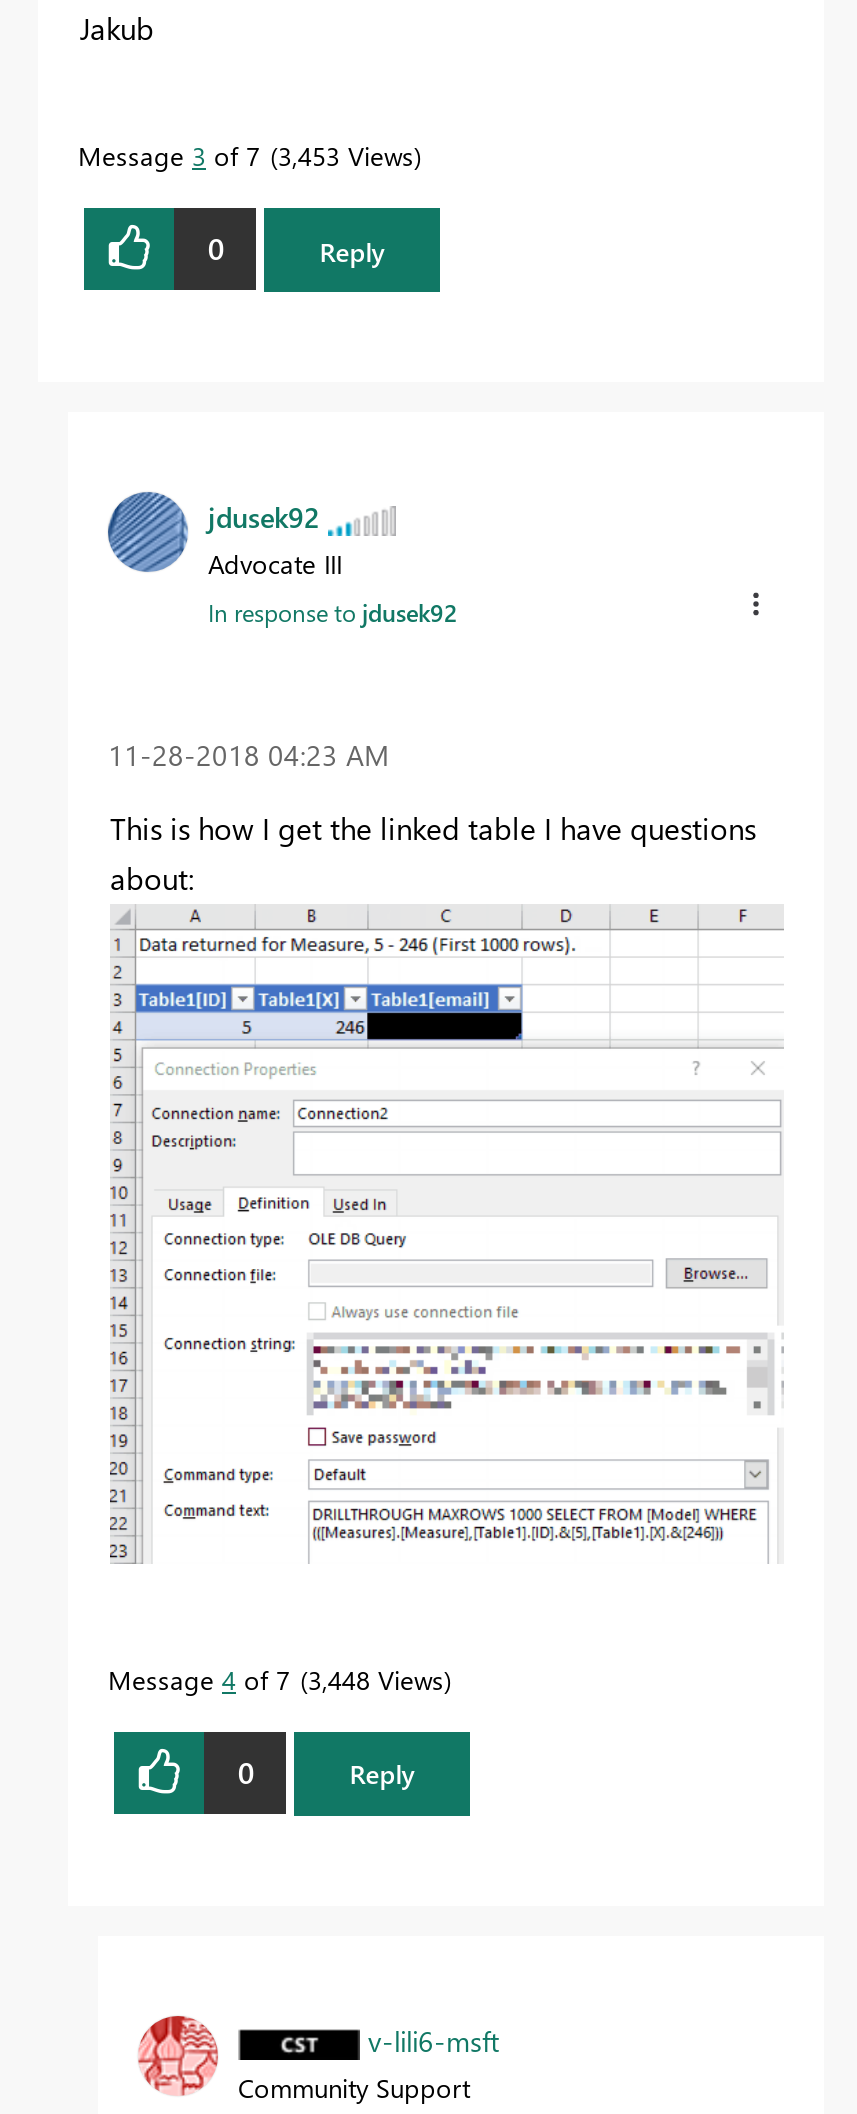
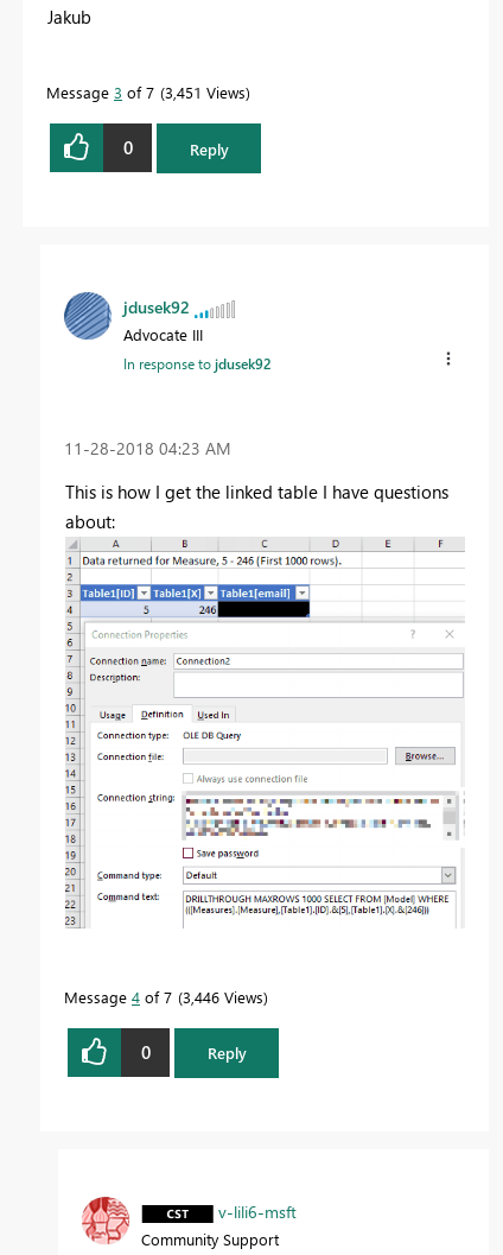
[78,138,414,172] Message 3 of 7 3,453 Views -> [46,82,246,102] Message 3 of 7 3,451 Views
[108,1662,444,1696] Message 4 of 7 3,448 Views -> [64,986,263,1007] Message 4 of 7 3,446 Views

